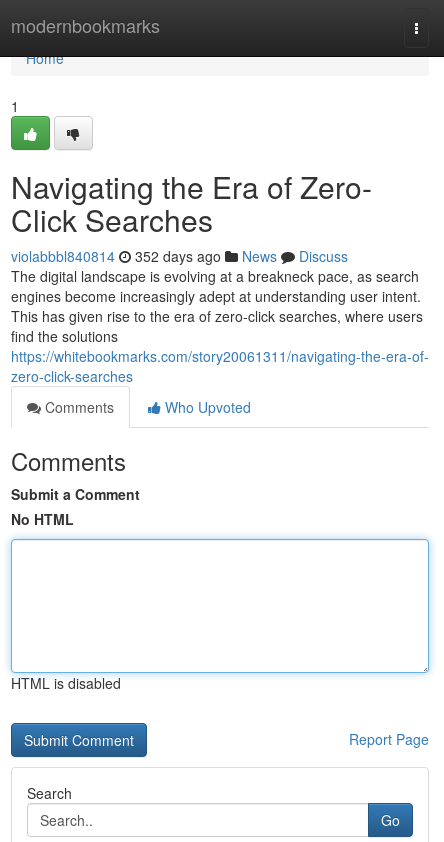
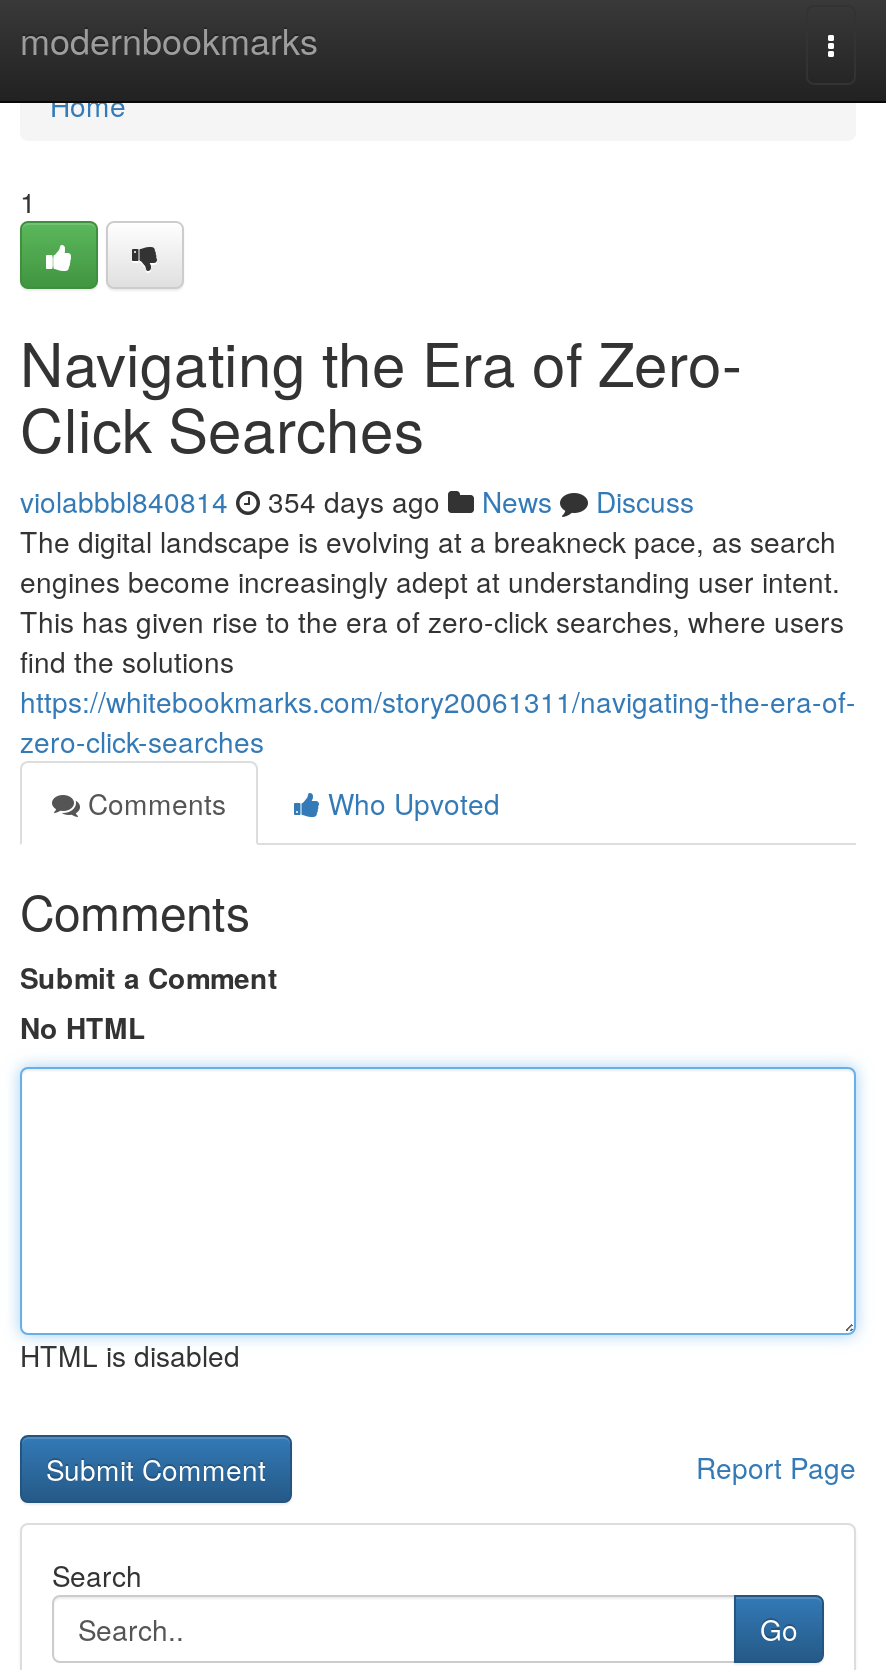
[11,246,348,266] violabbbl840814 352 days ago News Discuss -> [20,481,694,521] violabbbl840814 354 days ago News Discuss

